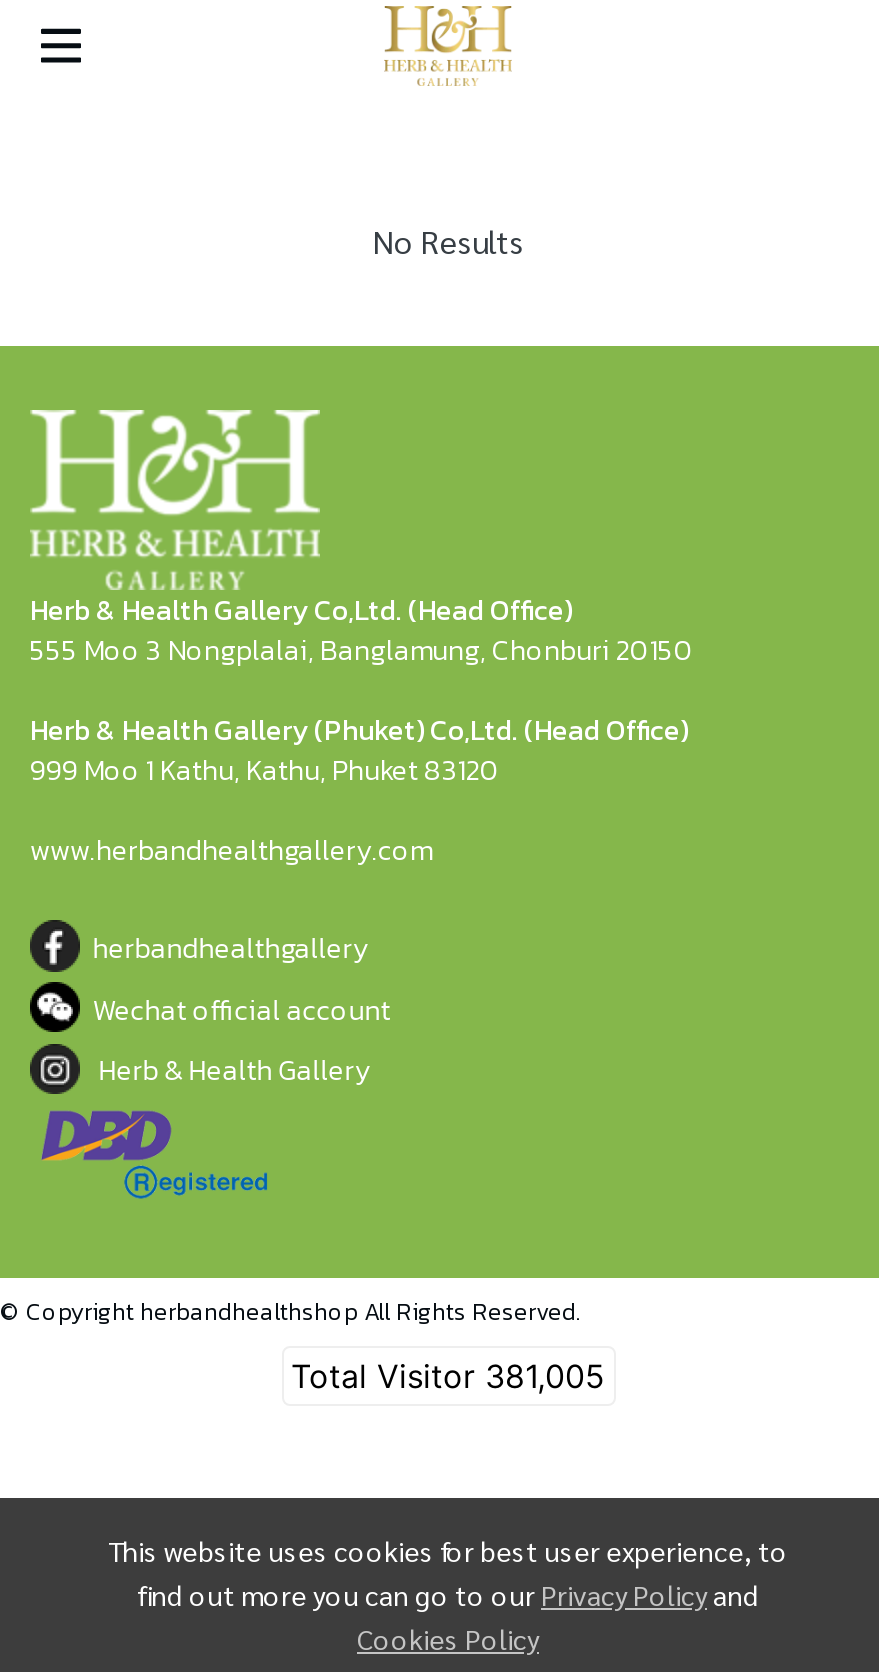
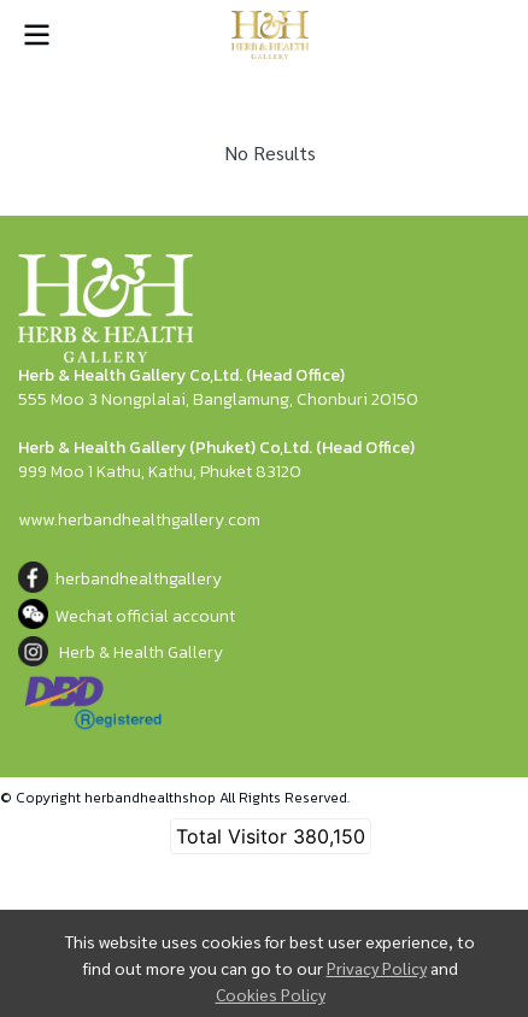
[291,1356,605,1396] Total Visitor 381,005 -> [175,824,365,848] Total Visitor 380,150

